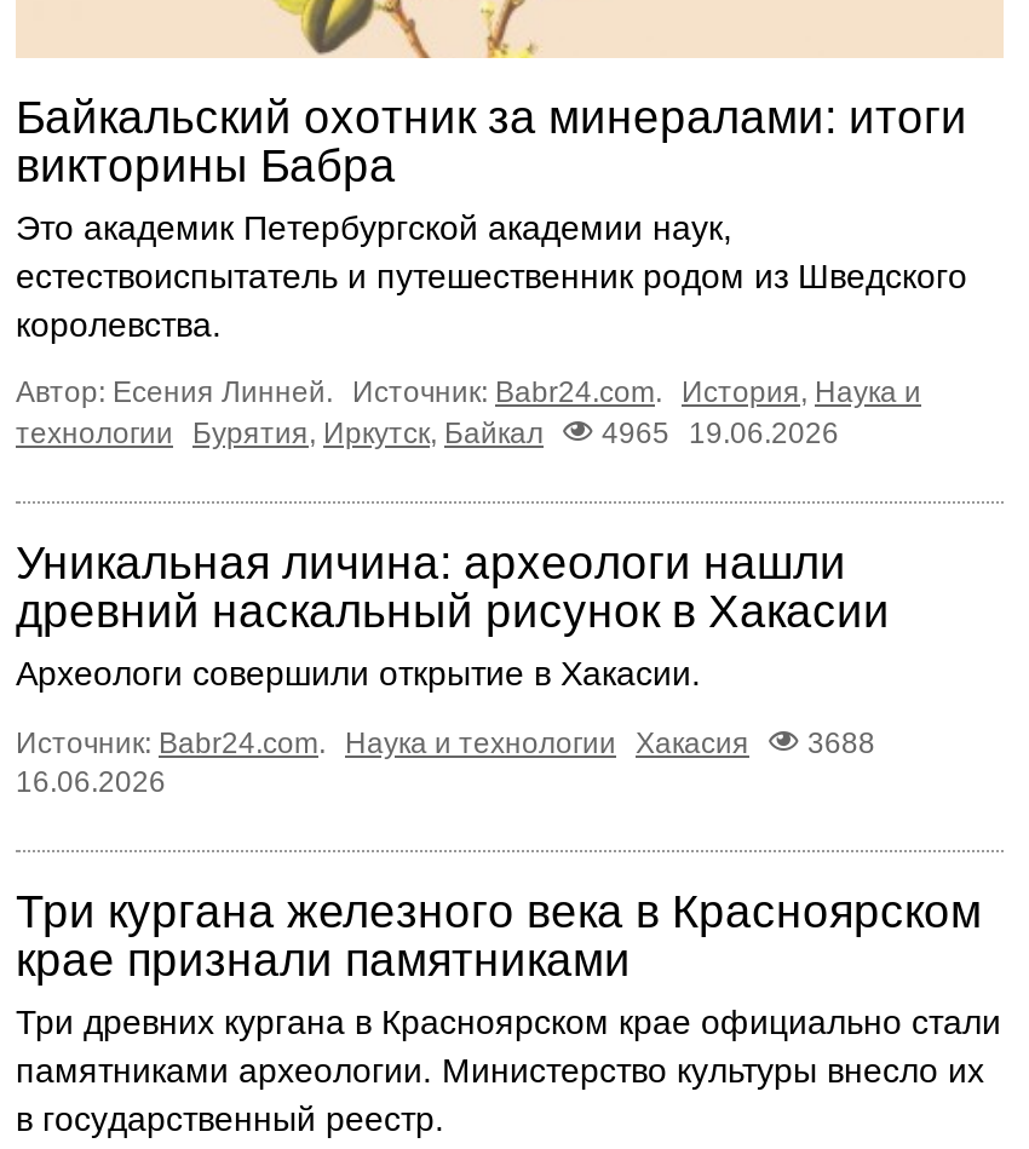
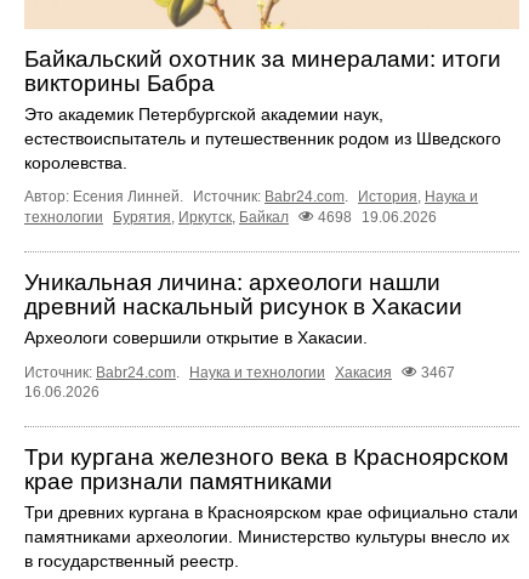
[16,416,839,450] технологии Бурятия, Иркутск, Байкал 4965 19.06.2026 -> [24,208,437,225] технологии Бурятия, Иркутск, Байкал 4698 19.06.2026
[16,726,875,760] Источник: Babr24.com. Наука и технологии Хакасия 3688 -> [24,364,455,381] Источник: Babr24.com. Наука и технологии Хакасия 3467

